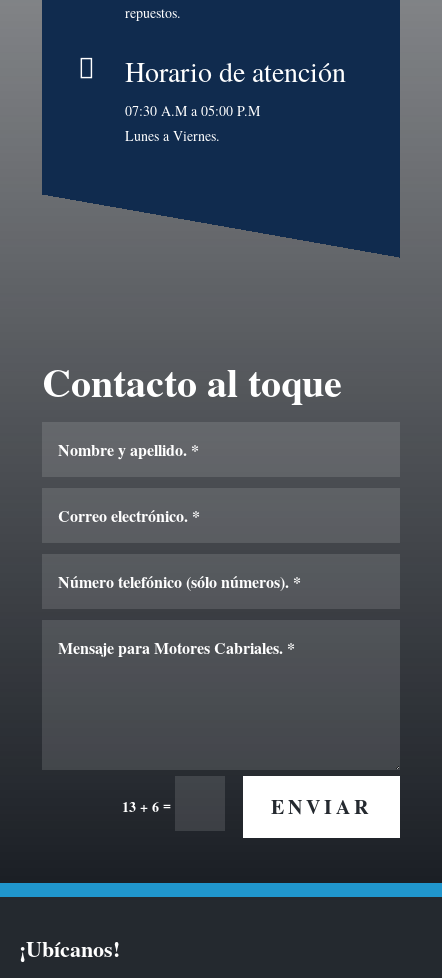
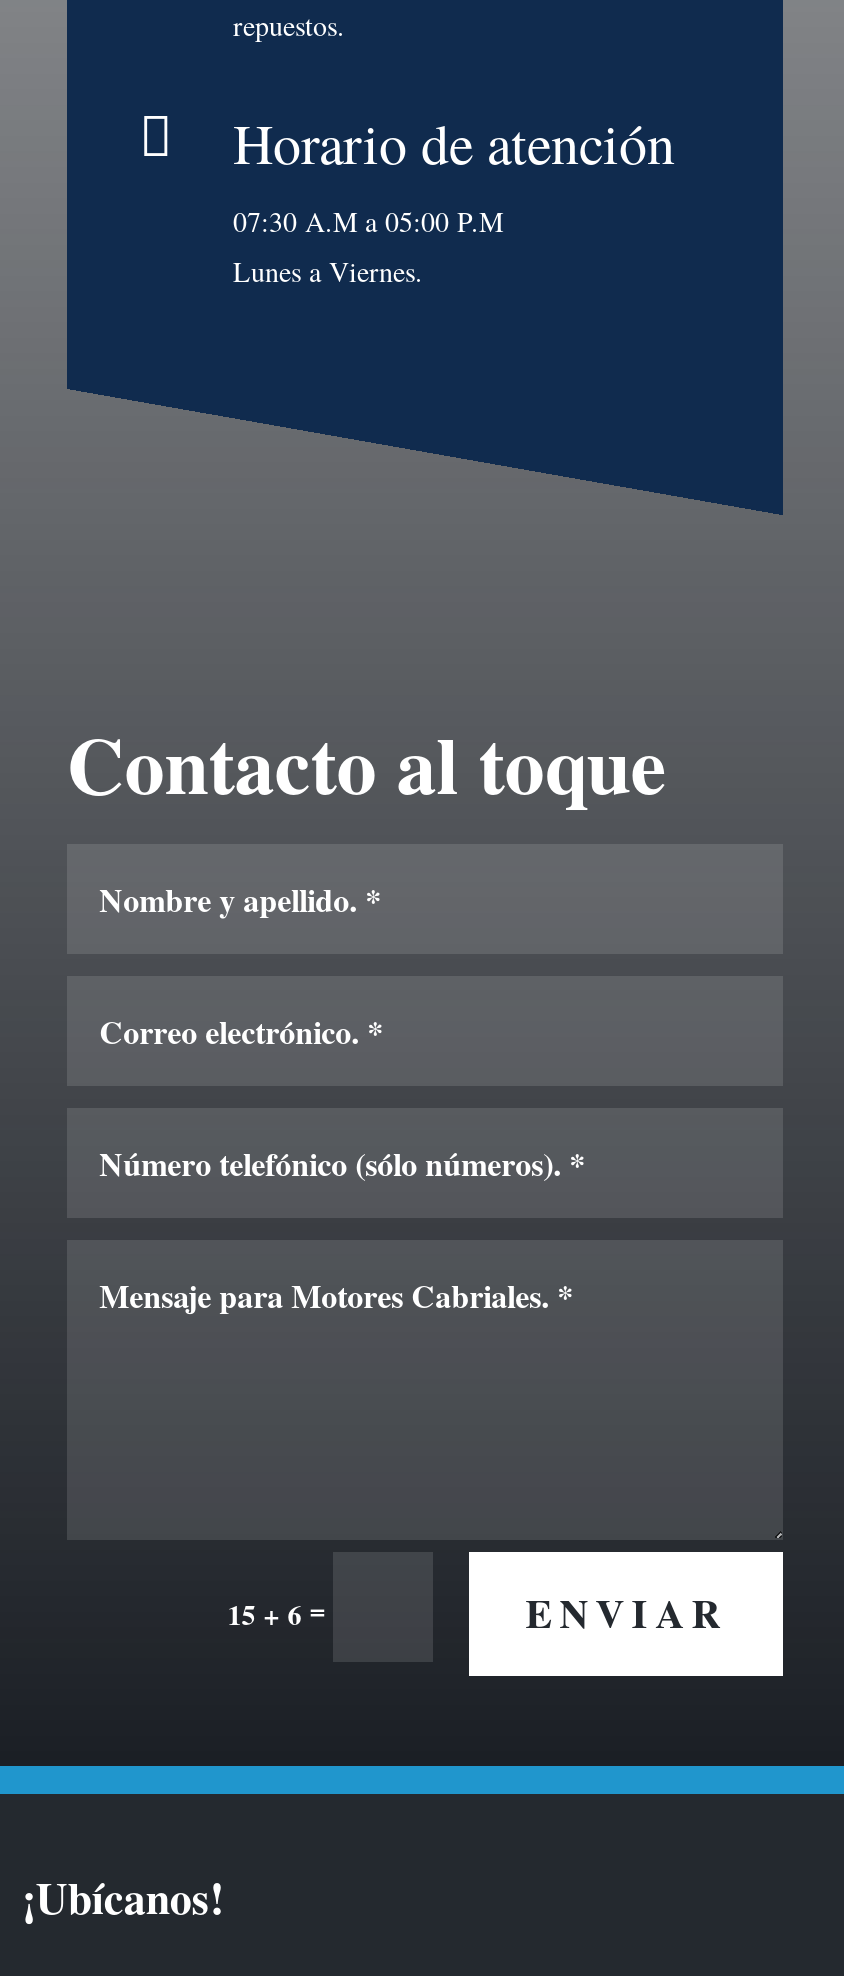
[122,794,175,817] 13 + 6 = -> [227,1588,333,1634] 15 + 6 =

